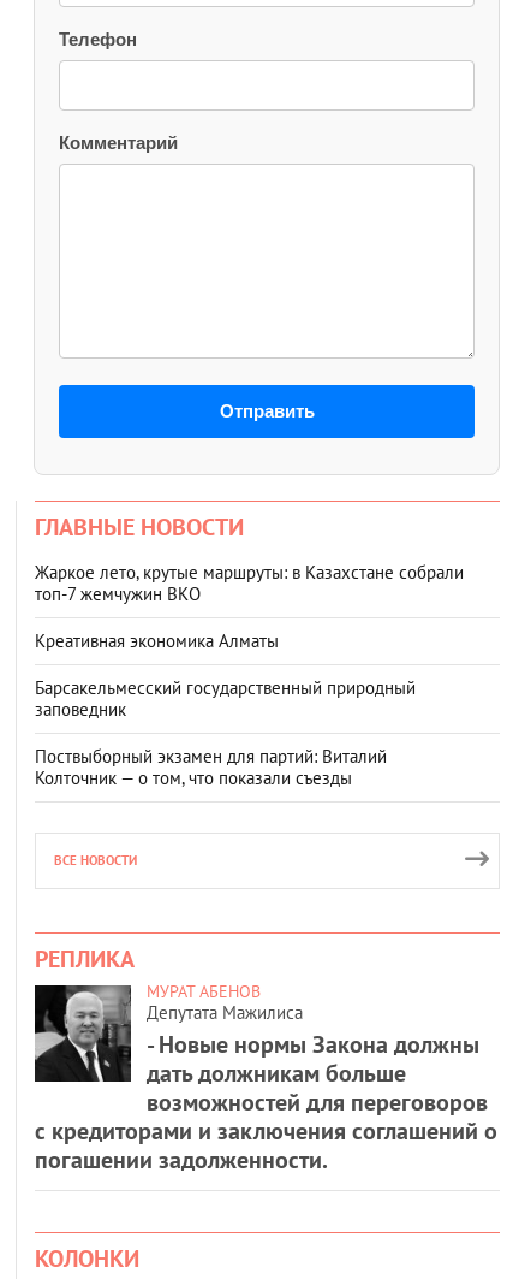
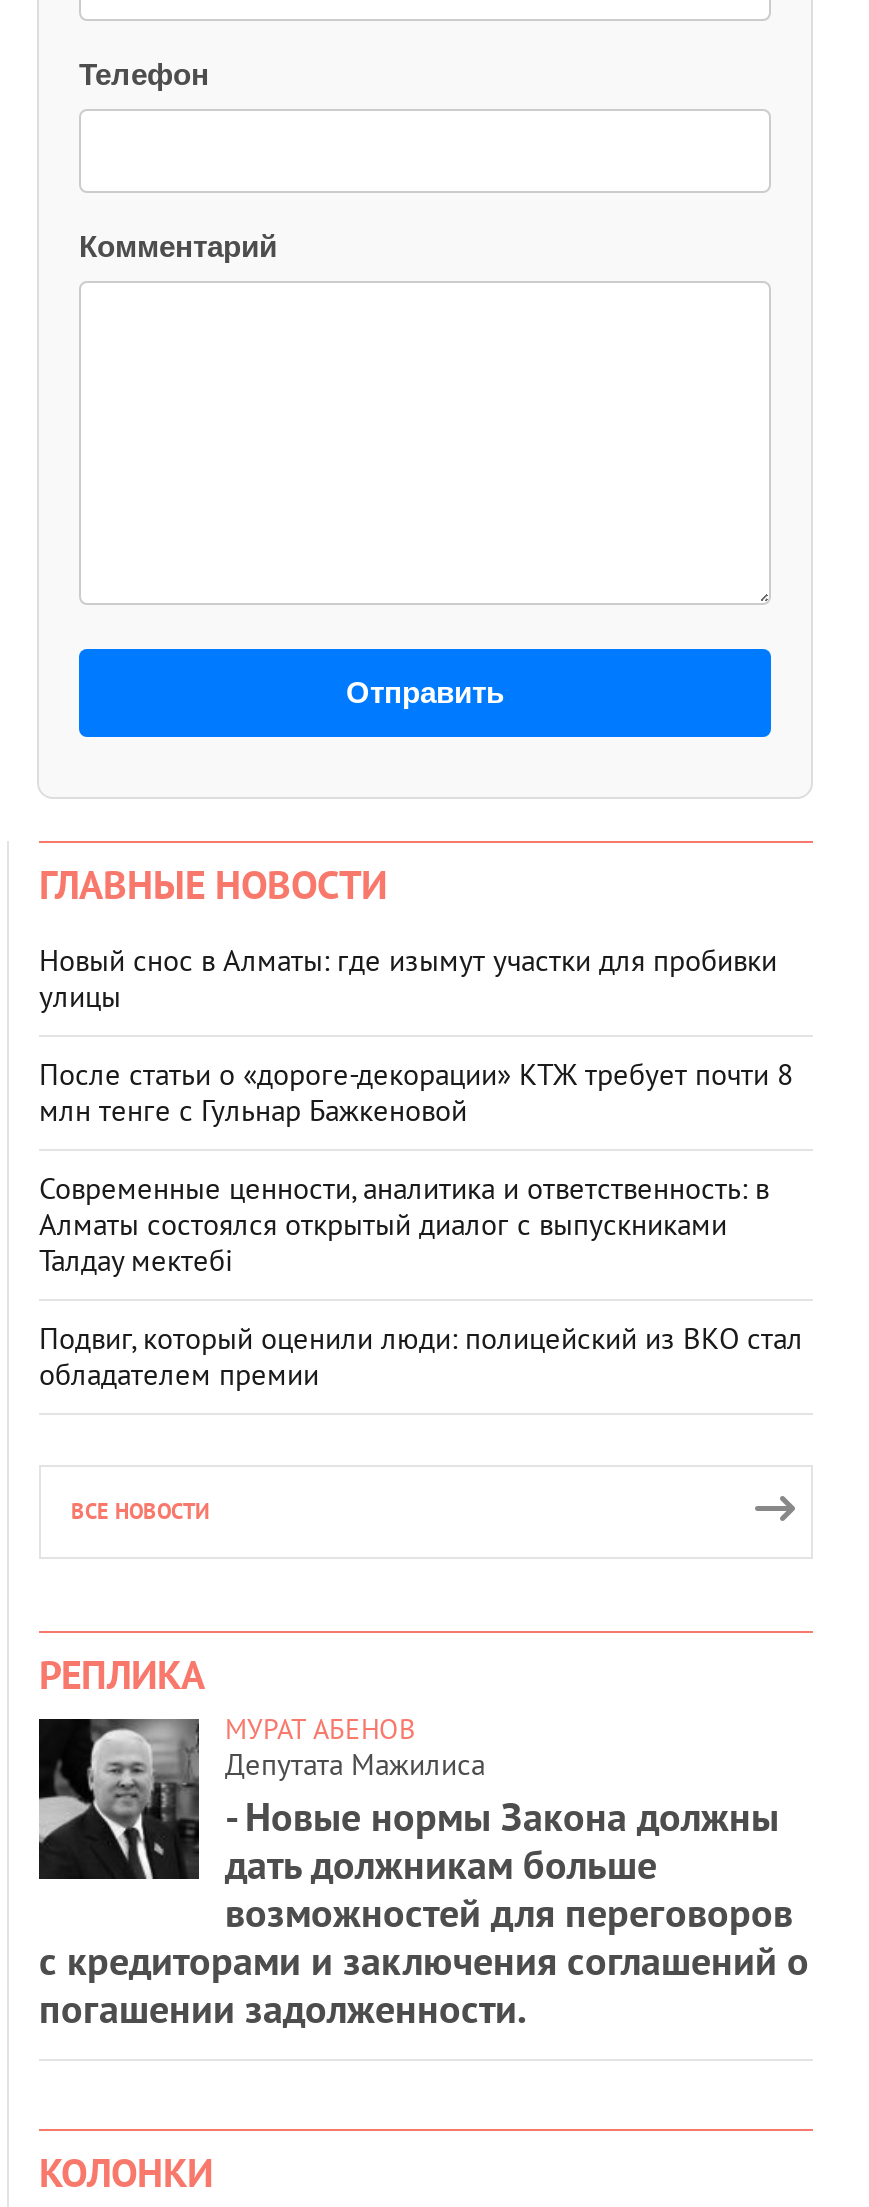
[35,561,464,605] Жаркое лето, крутые маршруты: в Казахстане собрали | топ‑7 жемчужин ВКО -> [39,941,777,1015] Новый снос в Алматы: где изымут участки для пробивки | улицы
[35,629,279,652] Креативная экономика Алматы -> [39,1055,793,1129] После статьи о «дороге-декорации» КТЖ требует почти 8 | млн тенге с Гульнар Бажкеновой
[35,676,416,721] Барсакельмесский государственный природный | заповедник -> [39,1169,769,1279] Современные ценности, аналитика и ответственность: в | Алматы состоялся открытый диалог с выпускниками | Талдау мектебі
[35,745,387,789] Поствыборный экзамен для партий: Виталий | Колточник — о том, что показали съезды -> [39,1319,803,1393] Подвиг, который оценили люди: полицейский из ВКО стал | обладателем премии

